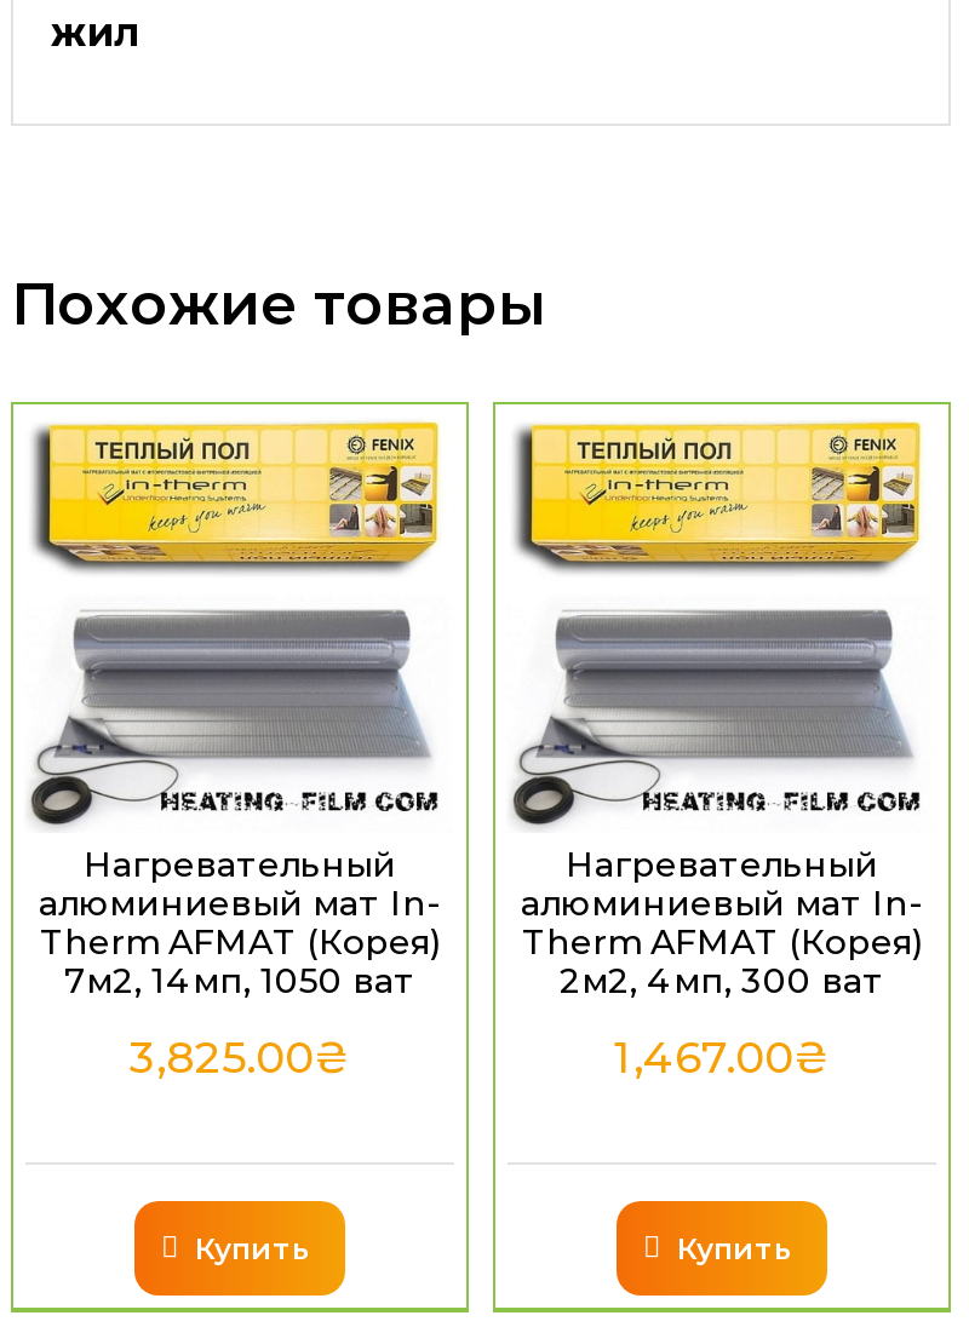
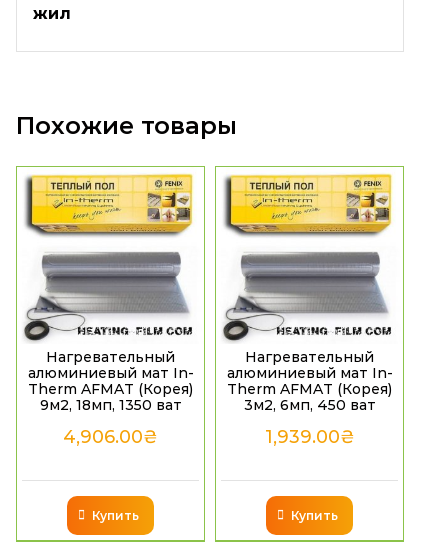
[64,958,415,1002] 7м2, 14мп, 1050 ват -> [39,396,181,414] 9м2, 18мп, 1350 ват
[560,958,884,1002] 2м2, 4мп, 300 ват -> [243,396,375,414] 3м2, 6мп, 450 ват
[130,1031,350,1084] 3,825.00₴ -> [63,426,158,448] 4,906.00₴
[614,1031,830,1084] 1,467.00₴ -> [264,426,354,448] 1,939.00₴

